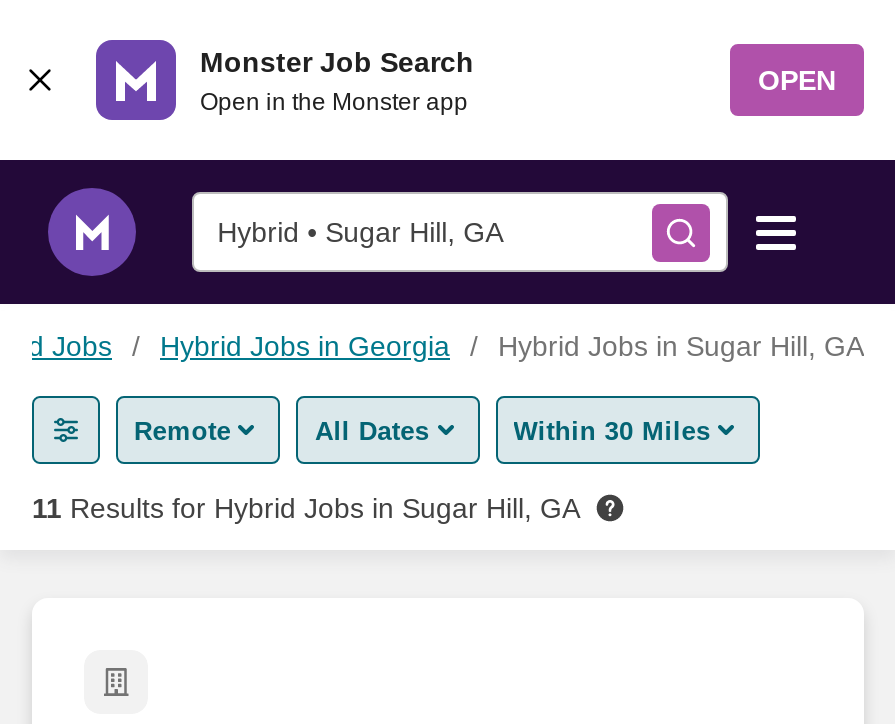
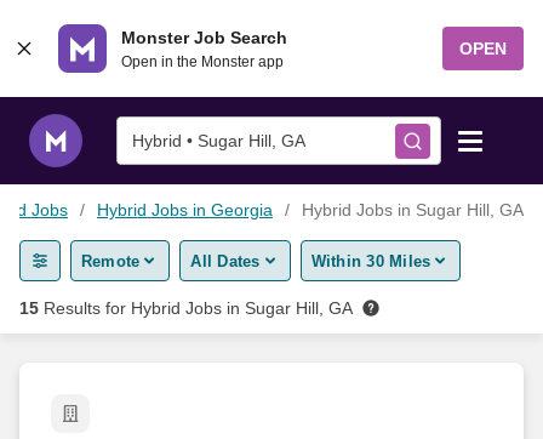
[32,492,578,524] 11 Results for Hybrid Jobs in Sugar Hill, GA -> [19,298,351,318] 15 Results for Hybrid Jobs in Sugar Hill, GA

